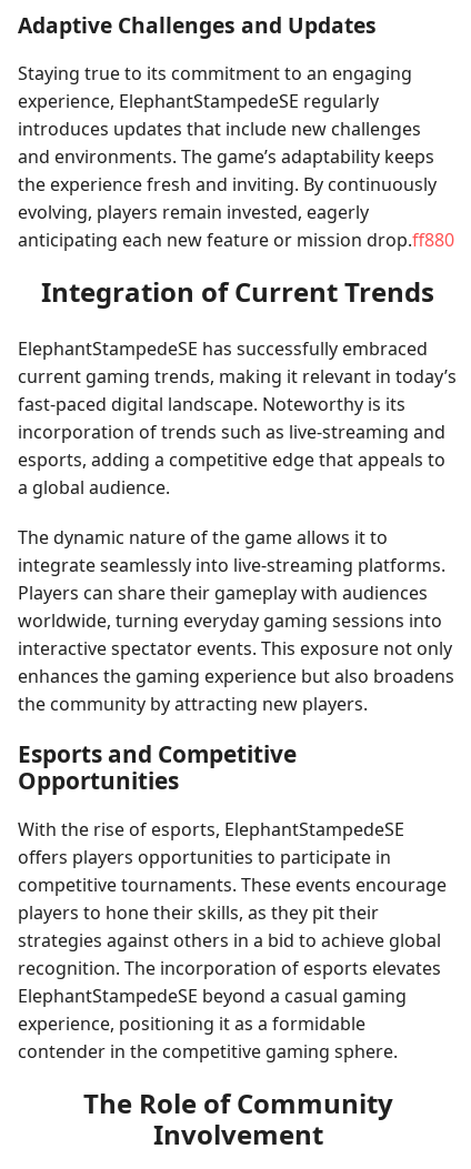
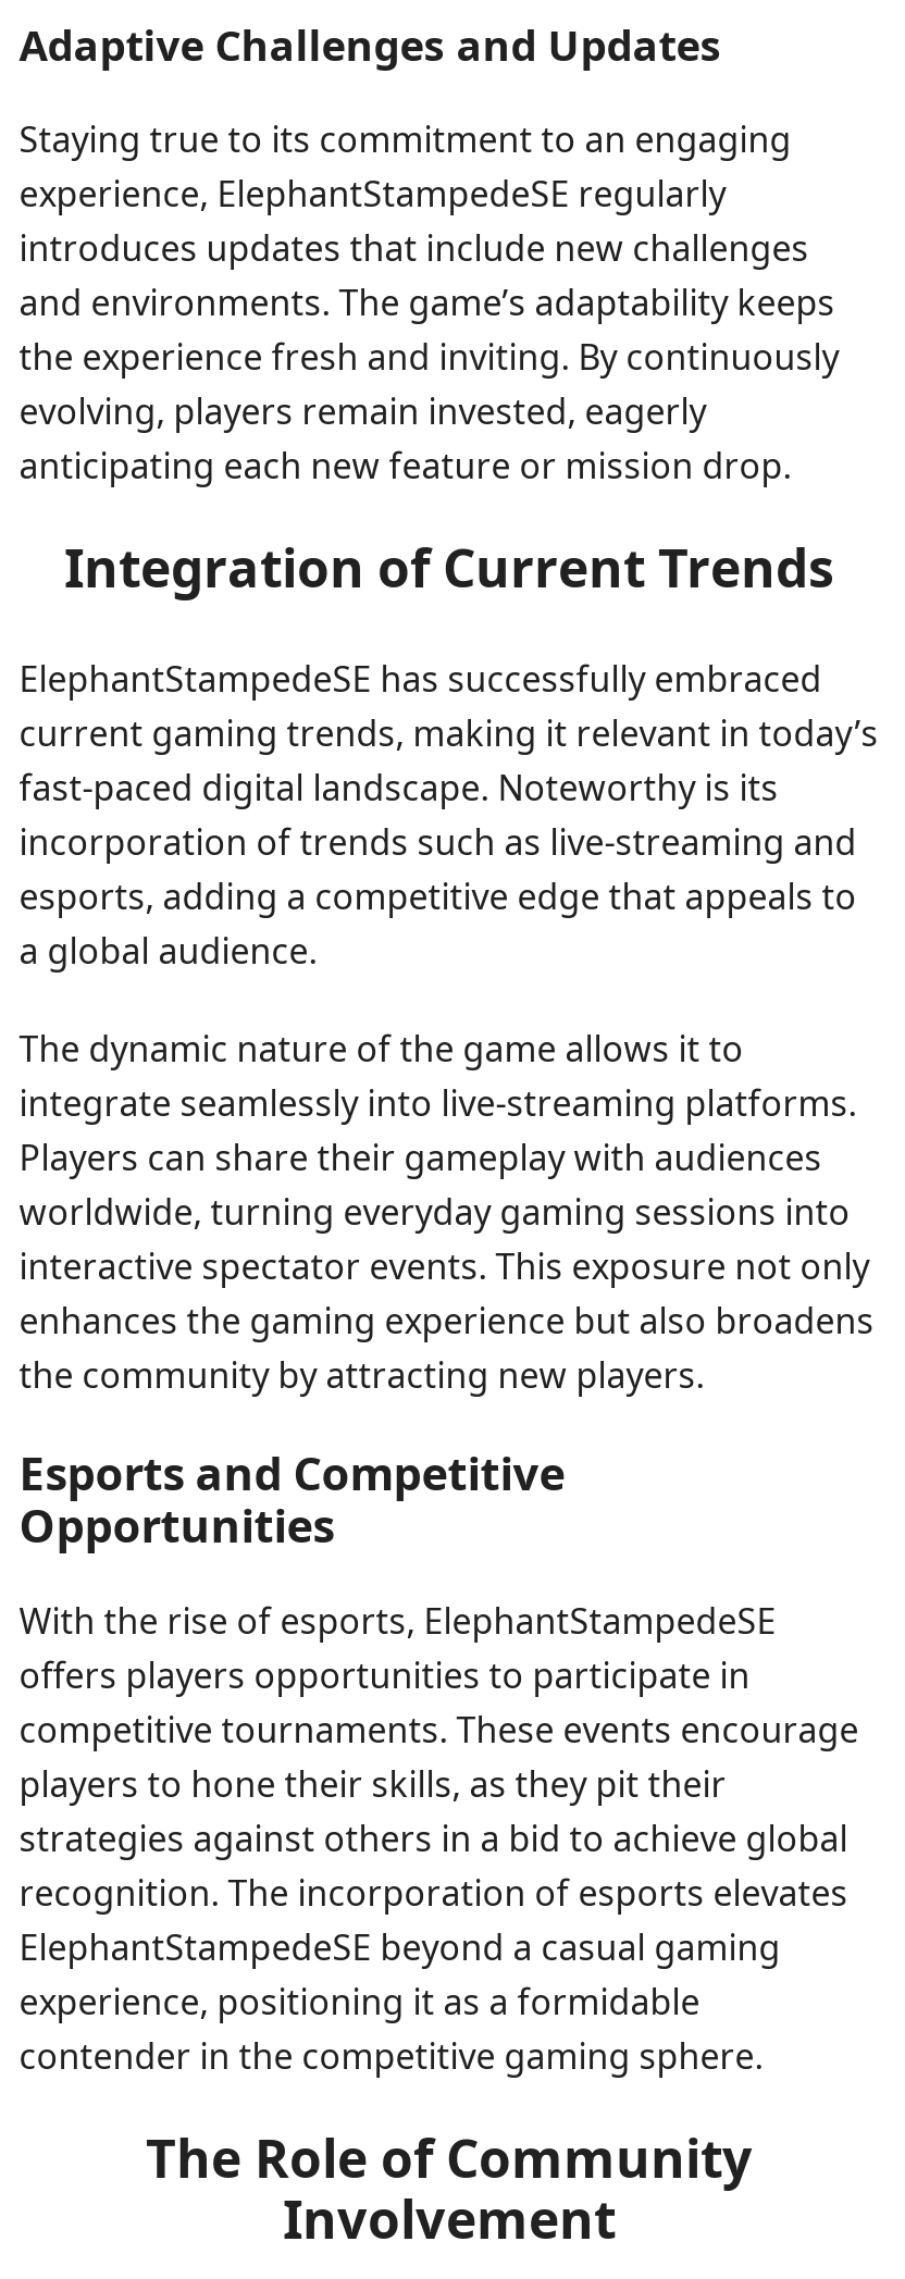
[18,228,455,252] anticipating each new feature or mission drop.ff880 -> [19,442,791,490] anticipating each new feature or mission drop.

